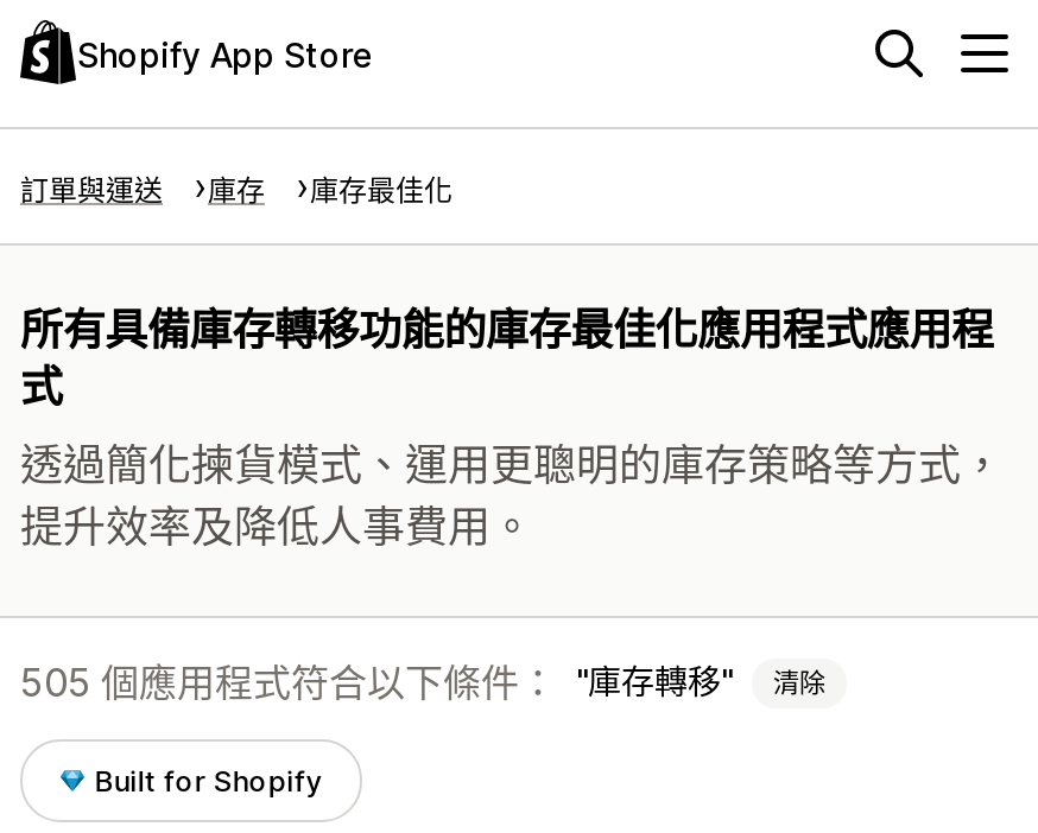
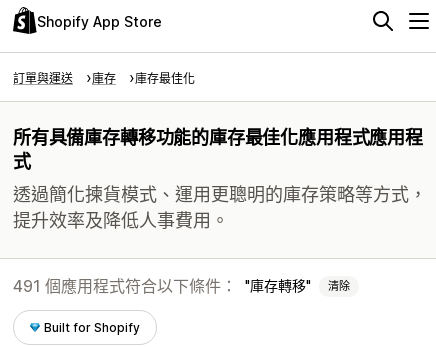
[20,659,557,706] 505 個應用程式符合以下條件： -> [13,276,237,296] 491 個應用程式符合以下條件：

